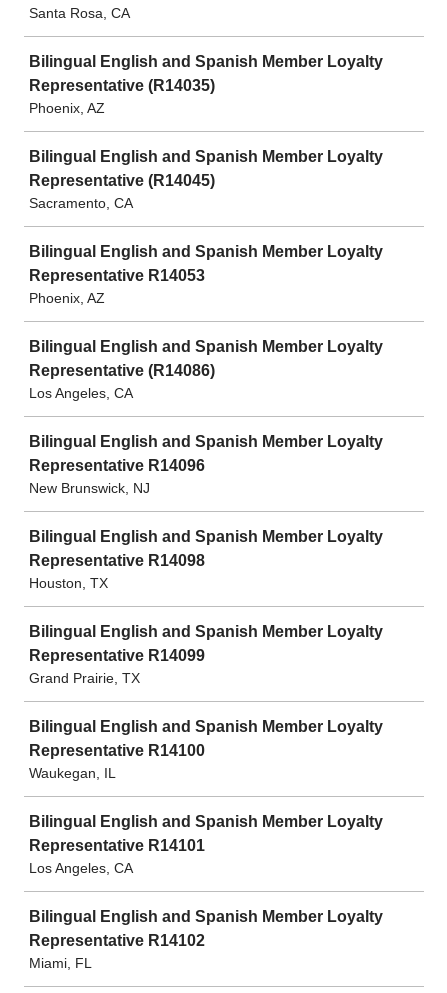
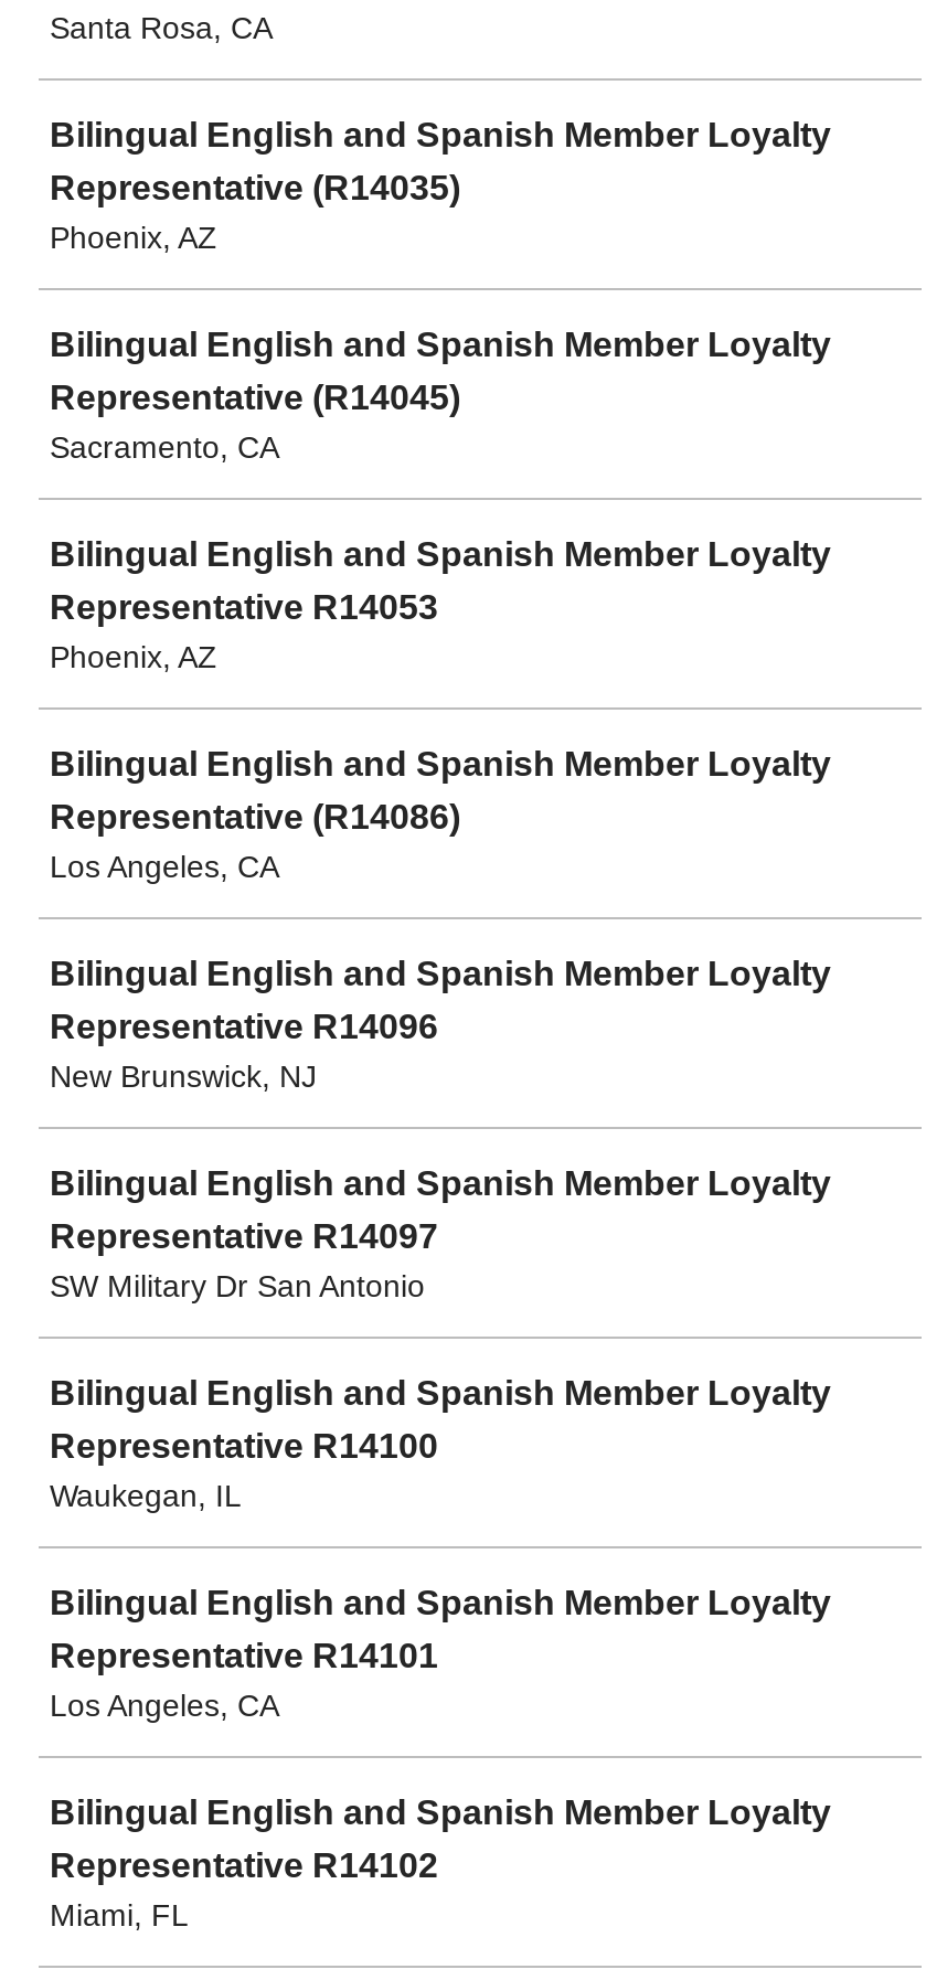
[29,552,383,686] Representative R14098 | Houston, TX | Bilingual English and Spanish Member Loyalty | Representative R14099 | Grand Prairie, TX -> [50,1217,438,1303] Representative R14097 | SW Military Dr San Antonio

